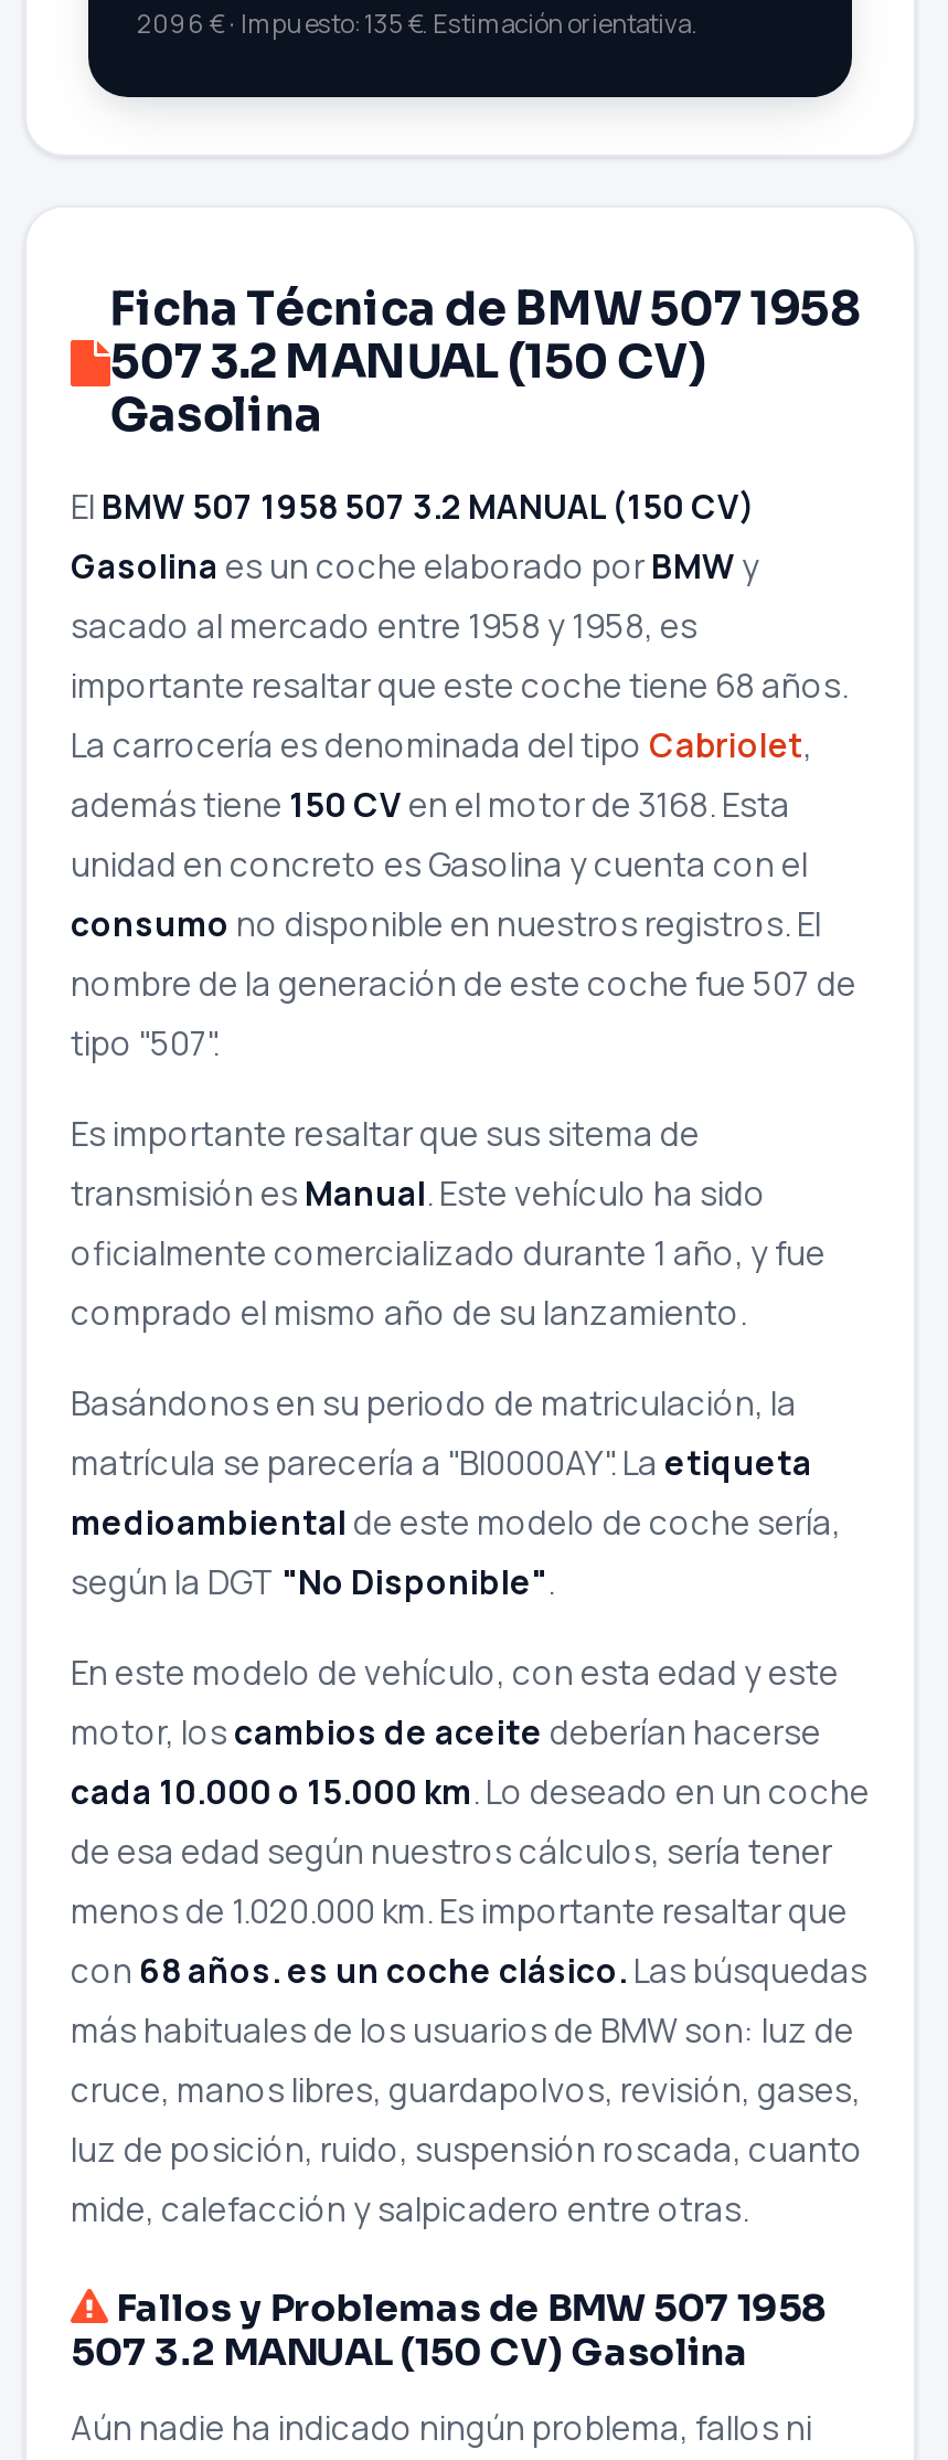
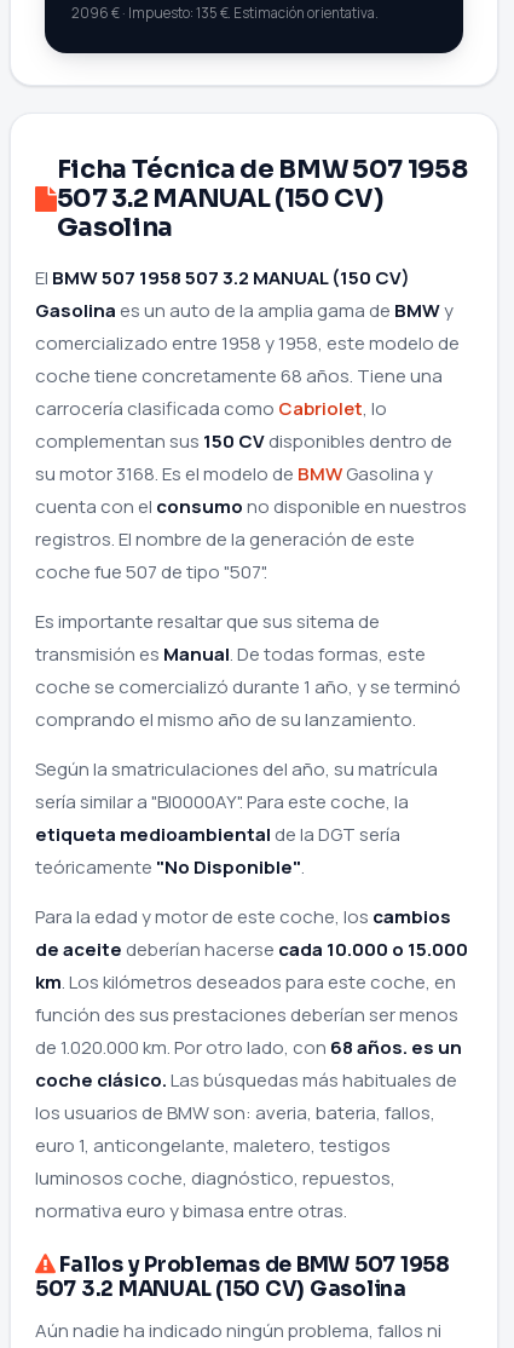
[71,543,856,1067] Gasolina es un coche elaborado por BMW y | sacado al mercado entre 1958 y 1958, es | importante resaltar que este coche tiene 68 años. | La carrocería es denominada del tipo Cabriolet, | además tiene 150 CV en el motor de 3168. Esta | unidad en concreto es Gasolina y cuenta con el | consumo no disponible en nuestros registros. El | nombre de la generación de este coche fue 507 de | tipo "507". -> [35,298,467,584] Gasolina es un auto de la amplia gama de BMW y | comercializado entre 1958 y 1958, este modelo de | coche tiene concretamente 68 años. Tiene una | carrocería clasificada como Cabriolet, lo | complementan sus 150 CV disponibles dentro de | su motor 3168. Es el modelo de BMW Gasolina y | cuenta con el consumo no disponible en nuestros | registros. El nombre de la generación de este | coche fue 507 de tipo "507".
[71,1170,825,1336] transmisión es Manual. Este vehículo ha sido | oficialmente comercializado durante 1 año, y fue | comprado el mismo año de su lanzamiento. -> [35,641,461,732] transmisión es Manual. De todas formas, este | coche se comercializó durante 1 año, y se terminó | comprando el mismo año de su lanzamiento.
[71,1380,841,1605] Basándonos en su periodo de matriculación, la | matrícula se parecería a "BI0000AY". La etiqueta | medioambiental de este modelo de coche sería, | según la DGT "No Disponible". -> [35,756,438,880] Según la smatriculaciones del año, su matrícula | sería similar a "BI0000AY". Para este coche, la | etiqueta medioambiental de la DGT sería | teóricamente "No Disponible".
[71,1650,870,2233] En este modelo de vehículo, con esta edad y este | motor, los cambios de aceite deberían hacerse | cada 10.000 o 15.000 km. Lo deseado en un coche | de esa edad según nuestros cálculos, sería tener | menos de 1.020.000 km. Es importante resaltar que | con 68 años. es un coche clásico. Las búsquedas | más habituales de los usuarios de BMW son: luz de | cruce, manos libres, guardapolvos, revisión, gases, | luz de posición, ruido, suspensión roscada, cuanto | mide, calefacción y salpicadero entre otras. -> [35,904,468,1223] Para la edad y motor de este coche, los cambios | de aceite deberían hacerse cada 10.000 o 15.000 | km. Los kilómetros deseados para este coche, en | función des sus prestaciones deberían ser menos | de 1.020.000 km. Por otro lado, con 68 años. es un | coche clásico. Las búsquedas más habituales de | los usuarios de BMW son: averia, bateria, fallos, | euro 1, anticongelante, maletero, testigos | luminosos coche, diagnóstico, repuestos, | normativa euro y bimasa entre otras.

